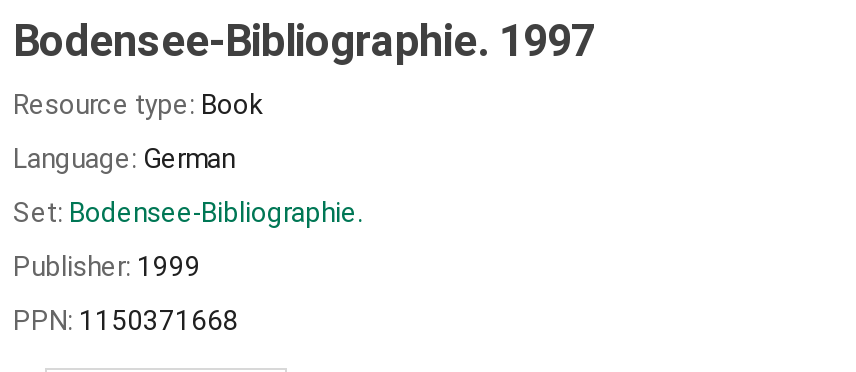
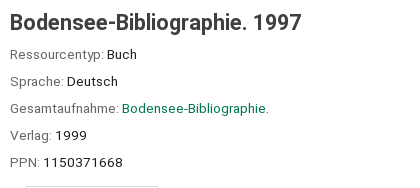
[13,89,263,121] Resource type: Book -> [10,46,137,62] Ressourcentyp: Buch
[13,142,235,174] Language: German -> [10,73,118,89] Sprache: Deutsch
[13,196,363,228] Set: Bodensee-Bibliographie. -> [10,100,269,116] Gesamtaufnahme: Bodensee-Bibliographie.
[13,250,201,282] Publisher: 1999 -> [10,127,87,143] Verlag: 1999

